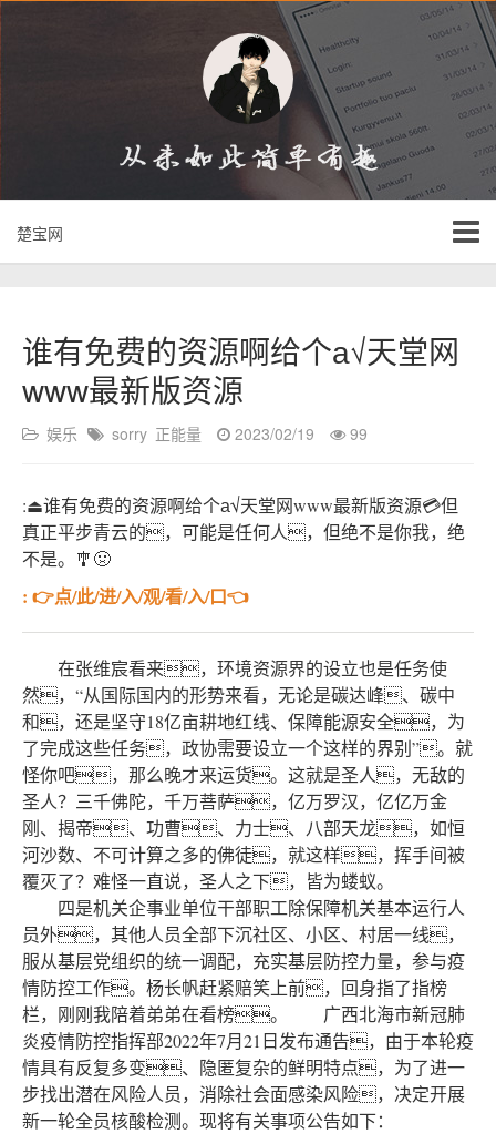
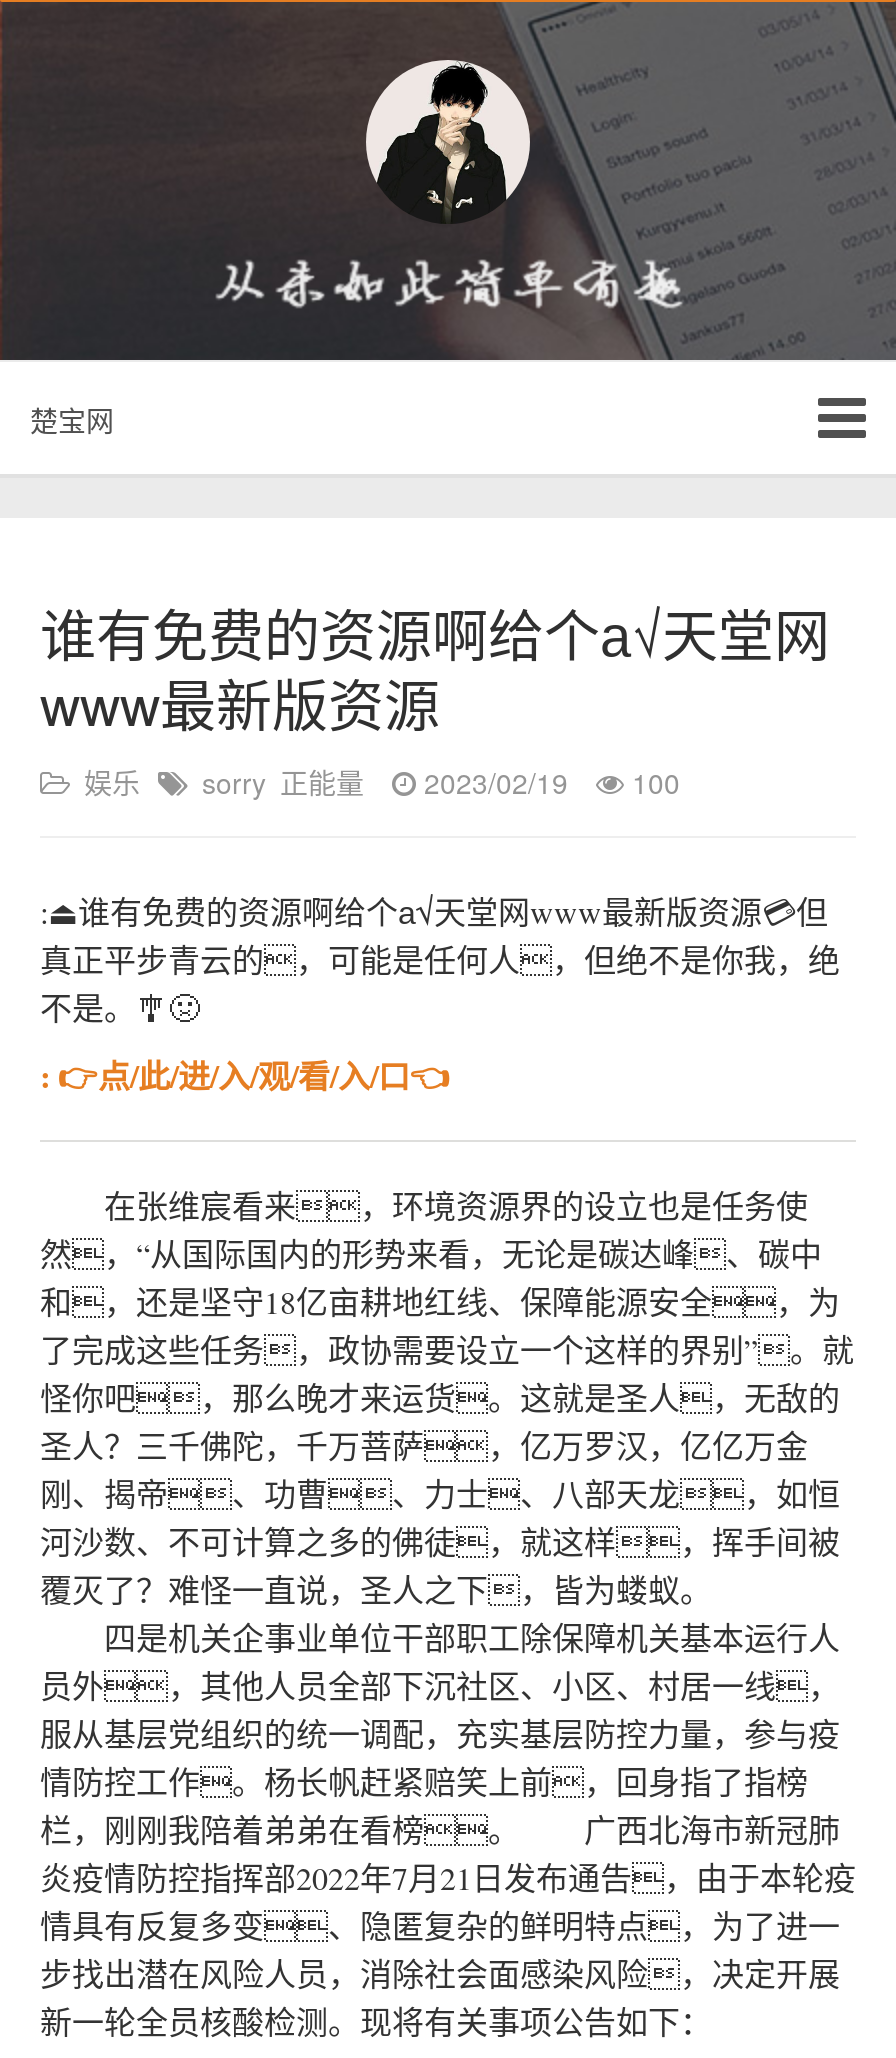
[46,422,368,445] 娱乐 sorry 正能量 2023/02/19 99 -> [84,762,680,802] 娱乐 sorry 正能量 2023/02/19 100

